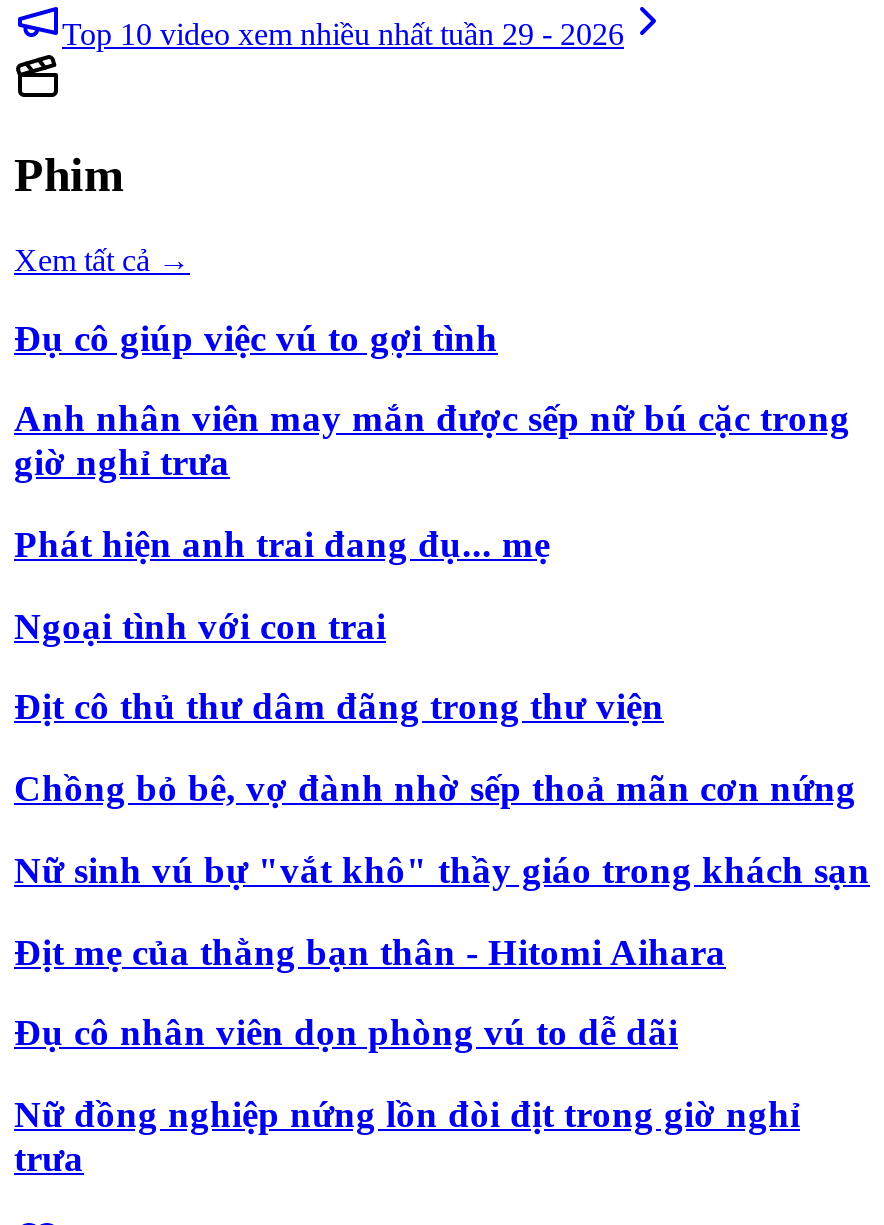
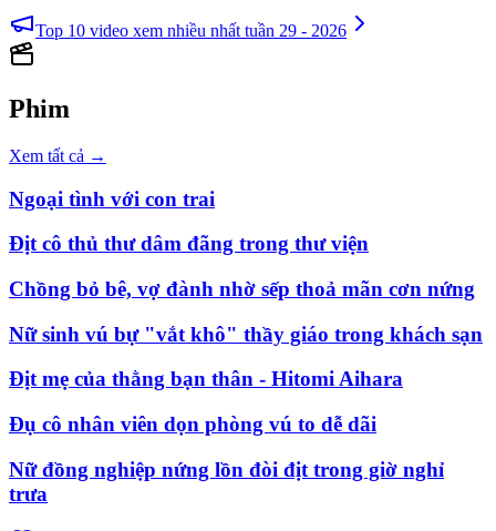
[14,316,850,565] Đụ cô giúp việc vú to gợi tình | Anh nhân viên may mắn được sếp nữ bú cặc trong | giờ nghỉ trưa | Phát hiện anh trai đang đụ... mẹ -> none

